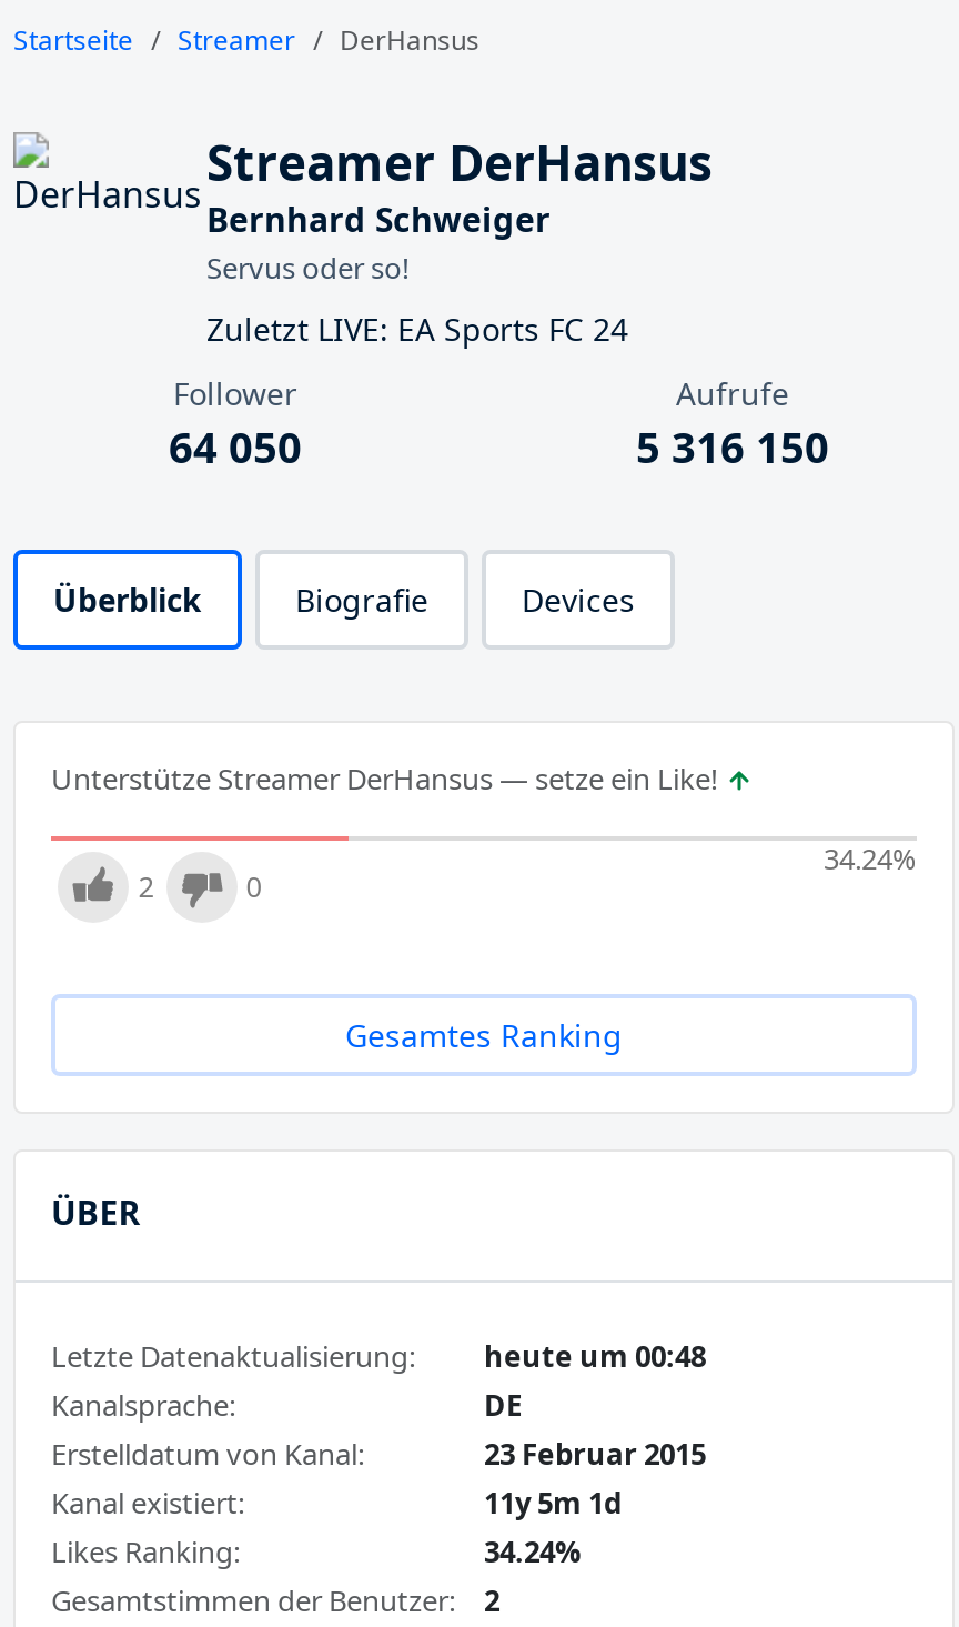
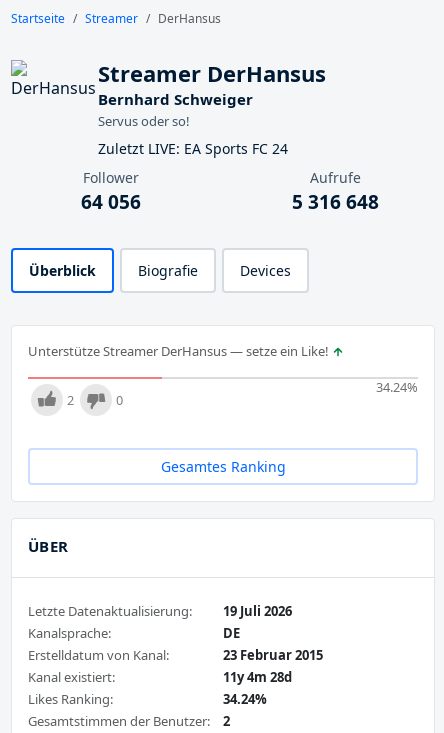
[169,419,302,477] 64 050 -> [81,189,141,215] 64 056
[636,419,829,477] 5 316 150 -> [291,189,378,215] 5 316 648
[51,1336,706,1376] Letzte Datenaktualisierung: heute um 00:48 -> [28,602,292,620] Letzte Datenaktualisierung: 19 Juli 2026
[484,1483,622,1523] 11y 5m 1d -> [223,668,292,686] 11y 4m 28d

